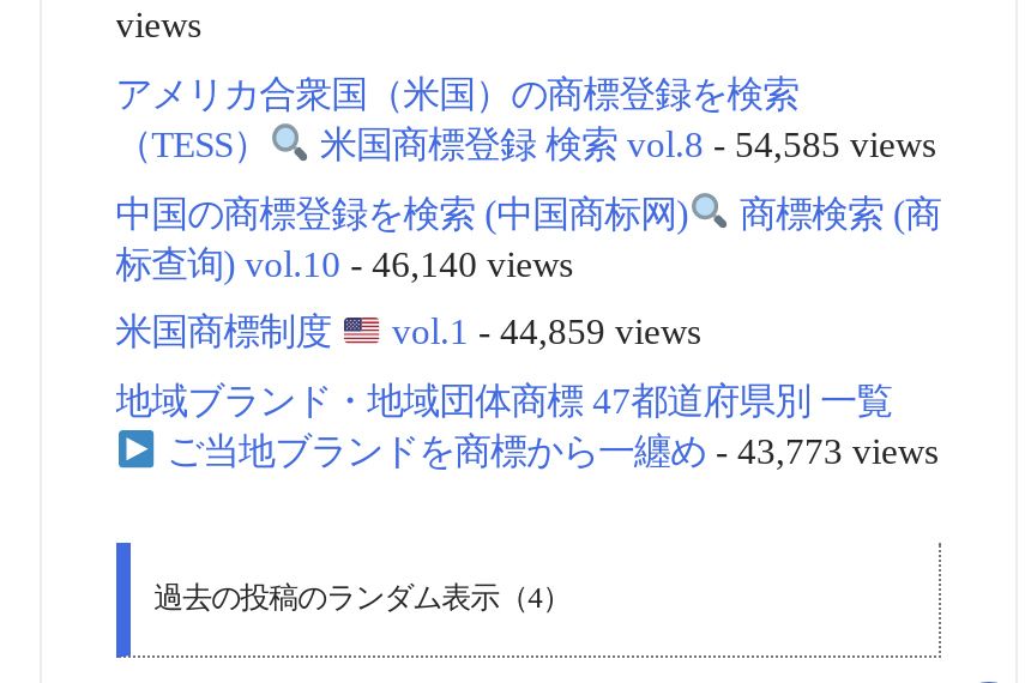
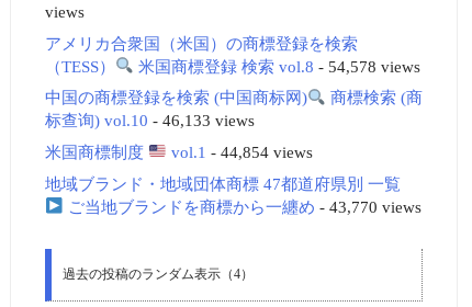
[310,124,936,165] 米国商標登録 検索 vol.8 - 54,585 views -> [134,57,420,75] 米国商標登録 検索 vol.8 - 54,578 views
[115,243,573,284] 标查询) vol.10 - 46,140 views -> [45,111,254,130] 标查询) vol.10 - 46,133 views
[115,312,701,352] 米国商標制度 vol.1 - 44,859 views -> [45,143,313,161] 米国商標制度 vol.1 - 44,854 views
[157,430,939,471] ご当地ブランドを商標から一纏め- 43,773 views -> [64,197,422,216] ご当地ブランドを商標から一纏め- 43,770 views

